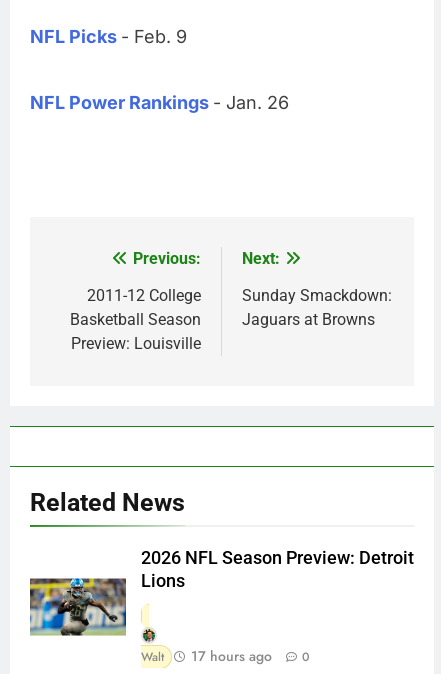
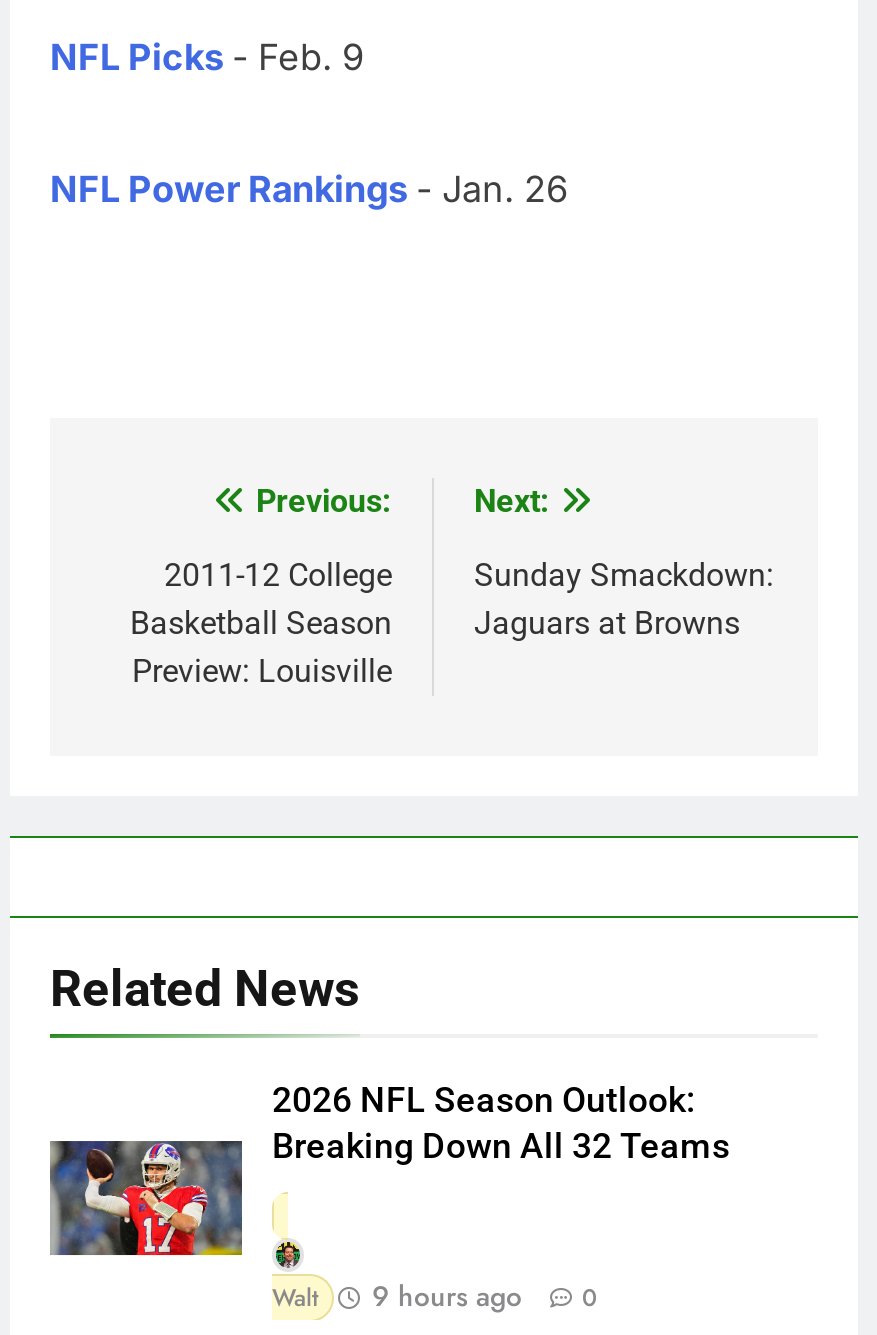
[29,548,414,637] [image] | 2026 NFL Season Preview: Detroit | Lions -> [48,1079,730,1258] [image] | 2026 NFL Season Outlook: | Breaking Down All 32 Teams
[141,646,310,666] Walt 17 hours ago 0 -> [272,1275,598,1315] Walt 9 hours ago 0

